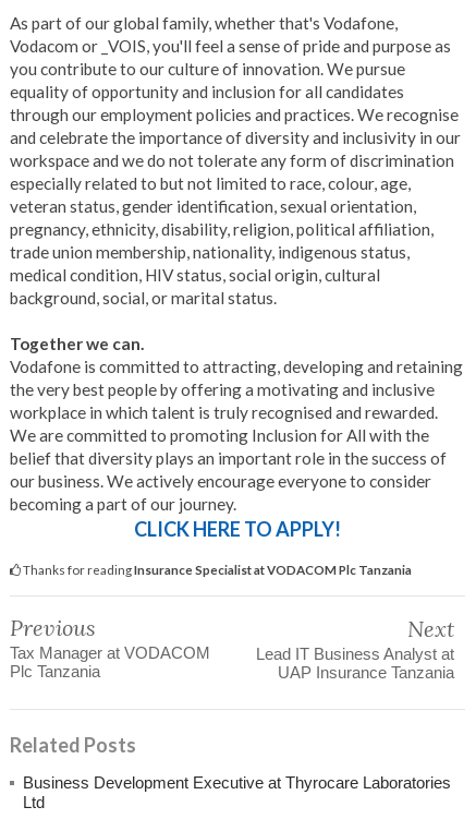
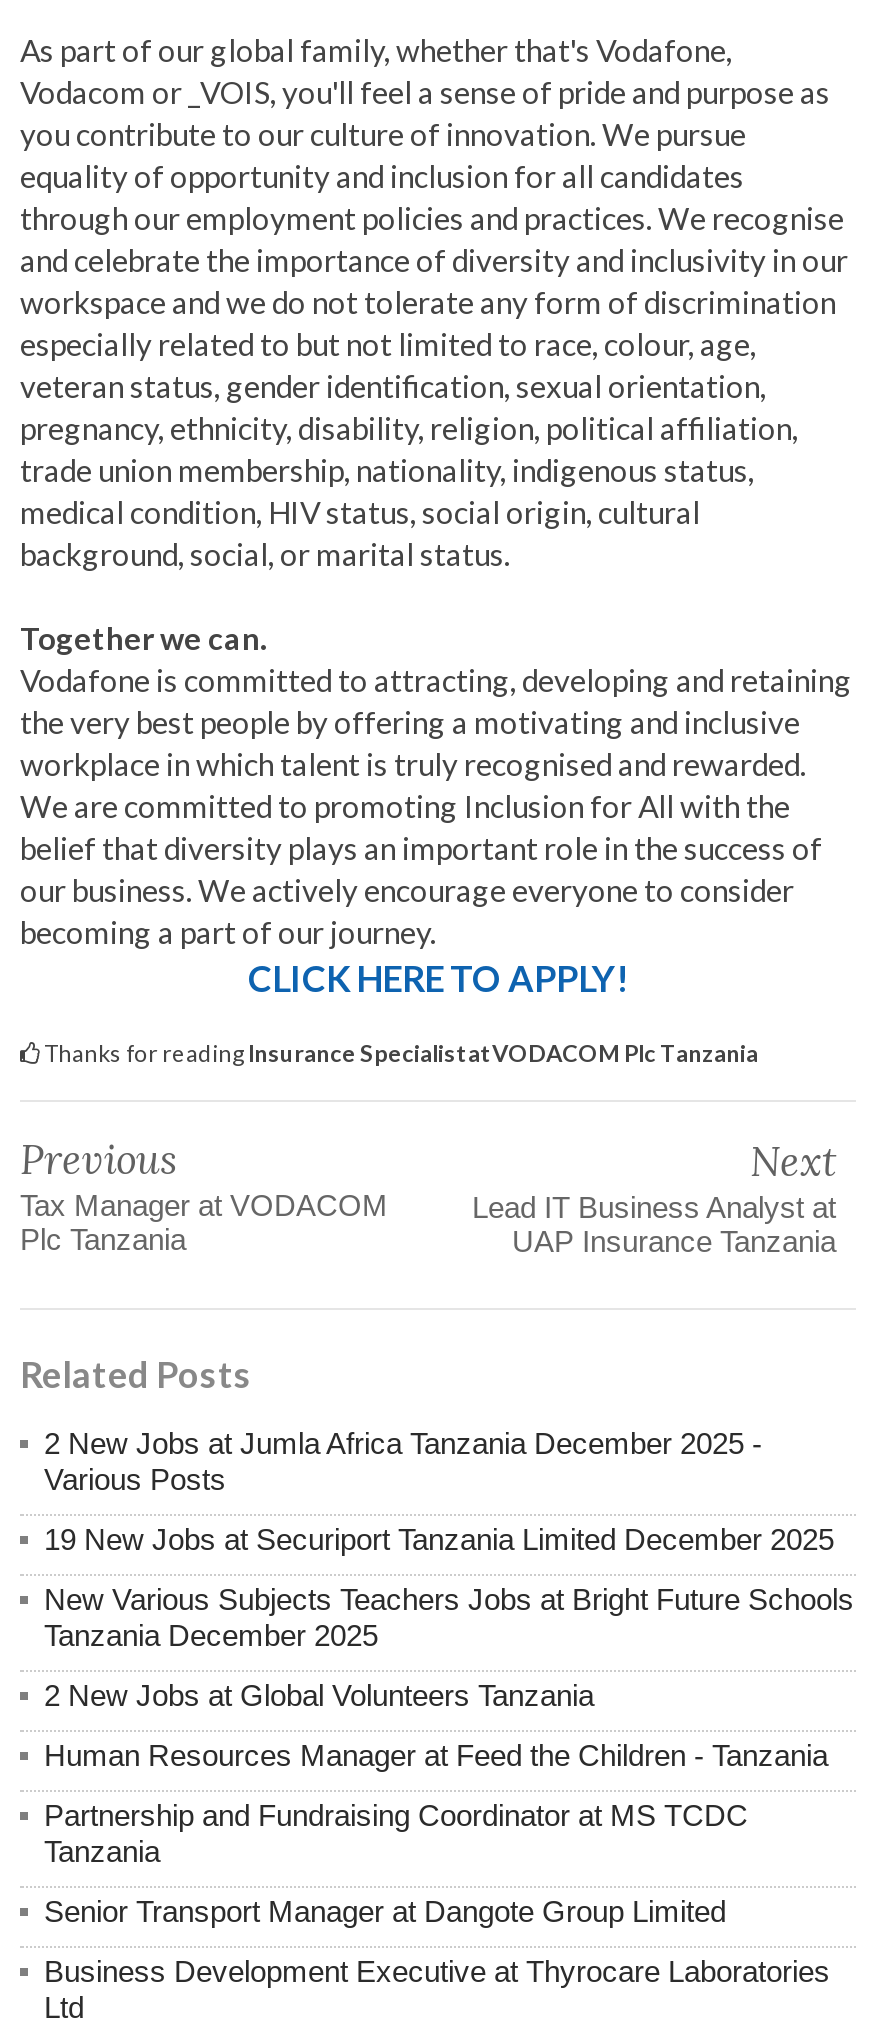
none -> [44,1427,854,1929] 2 New Jobs at Jumla Africa Tanzania December 2025 - | Various Posts | 19 New Jobs at Securiport Tanzania Limited December 2025 | New Various Subjects Teachers Jobs at Bright Future Schools | Tanzania December 2025 | 2 New Jobs at Global Volunteers Tanzania | Human Resources Manager at Feed the Children - Tanzania | Partnership and Fundraising Coordinator at MS TCDC | Tanzania | Senior Transport Manager at Dangote Group Limited

